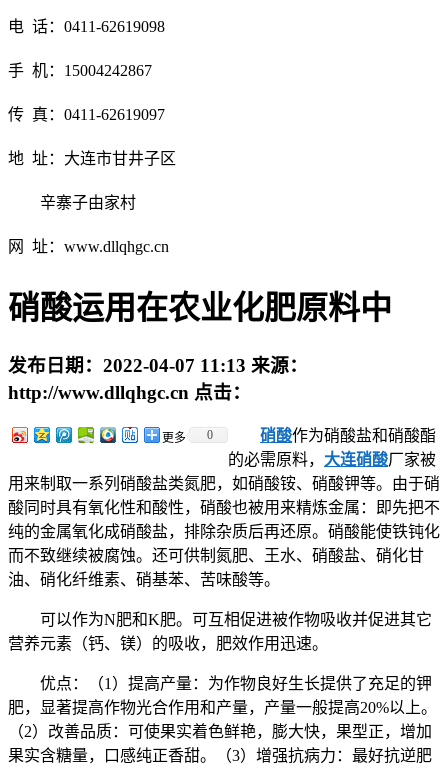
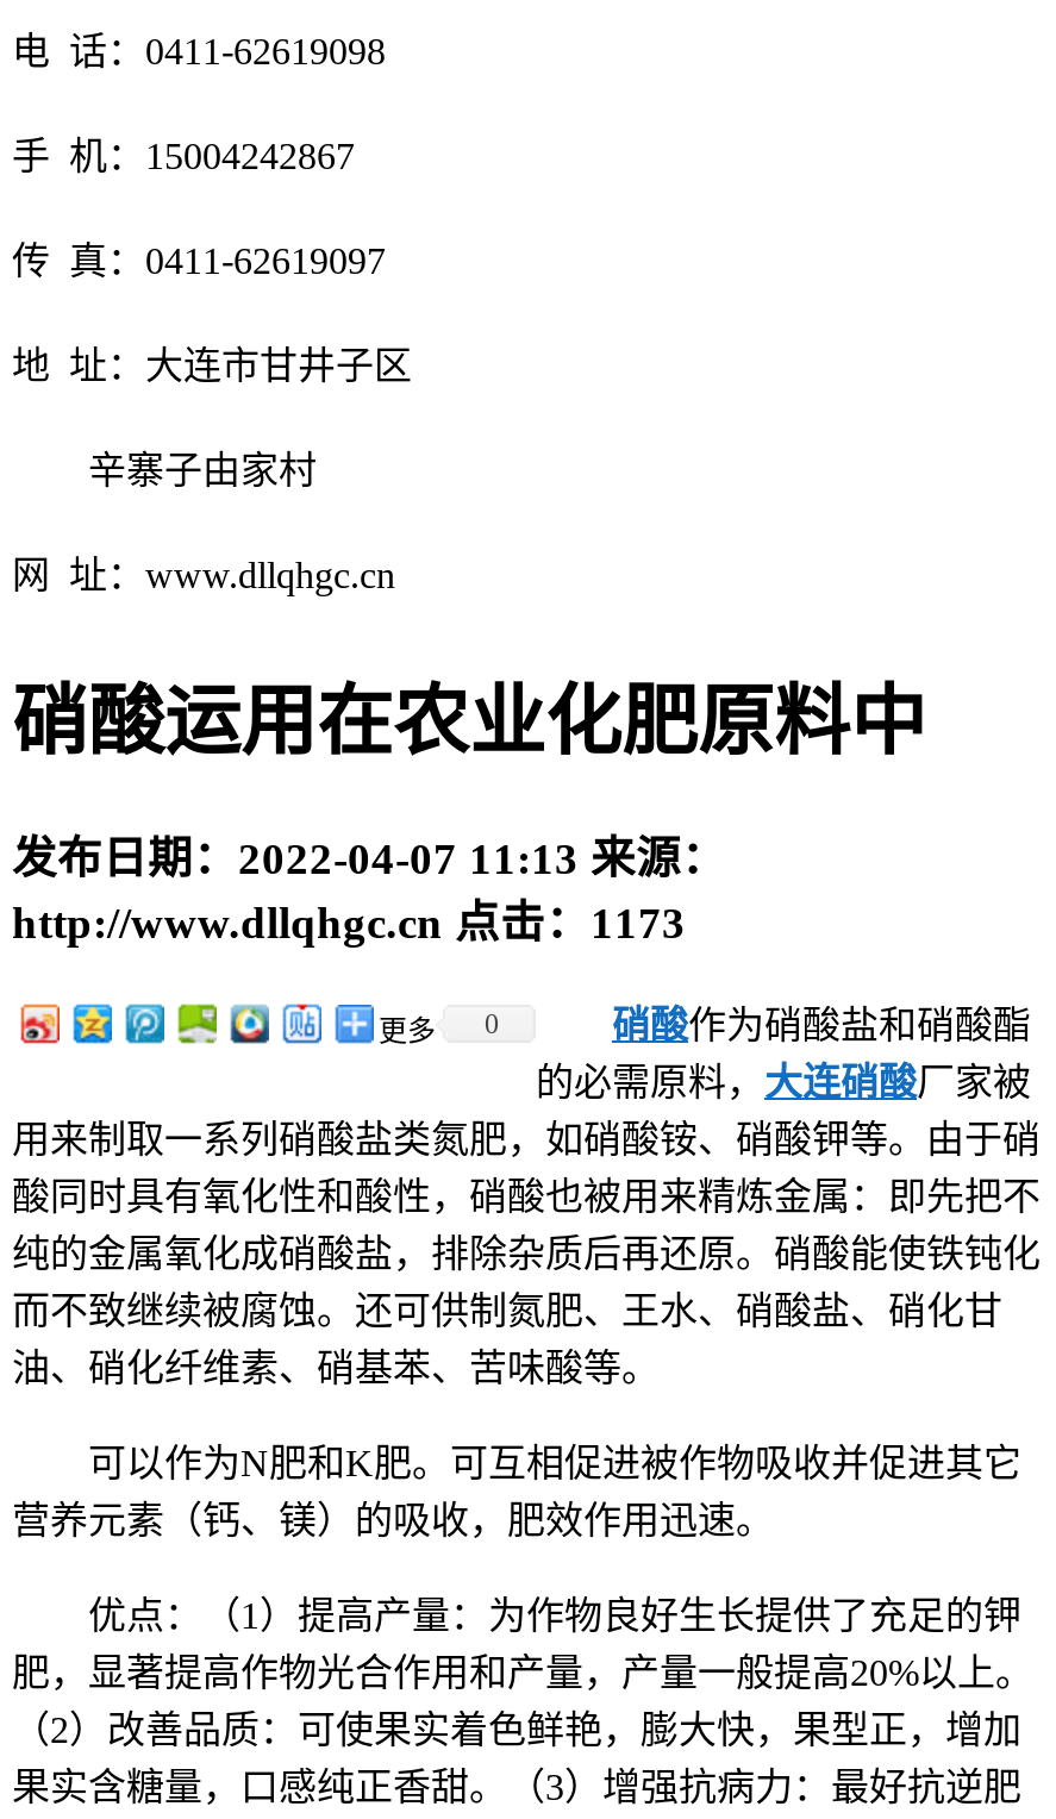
[8,382,251,403] http://www.dllqhgc.cn点击： -> [12,897,686,947] http://www.dllqhgc.cn点击：1173

